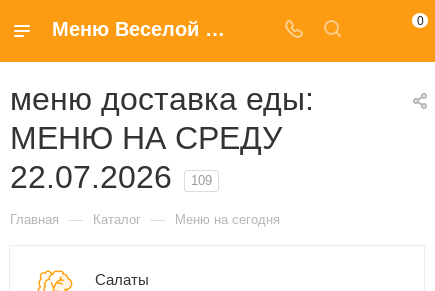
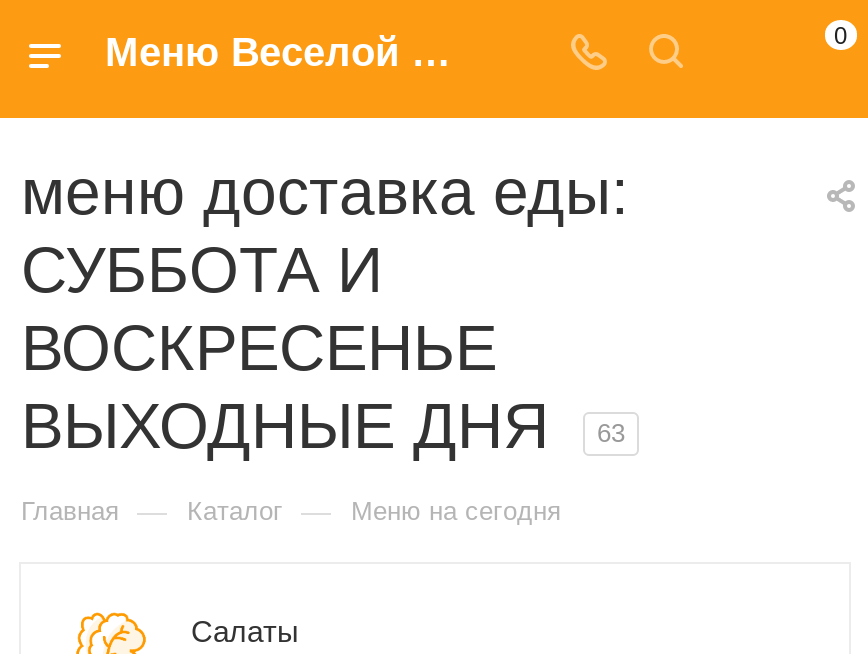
[10,120,282,195] МЕНЮ НА СРЕДУ | 22.07.2026 | 109 -> [21,234,625,462] СУББОТА И | ВОСКРЕСЕНЬЕ | ВЫХОДНЫЕ ДНЯ | 63

